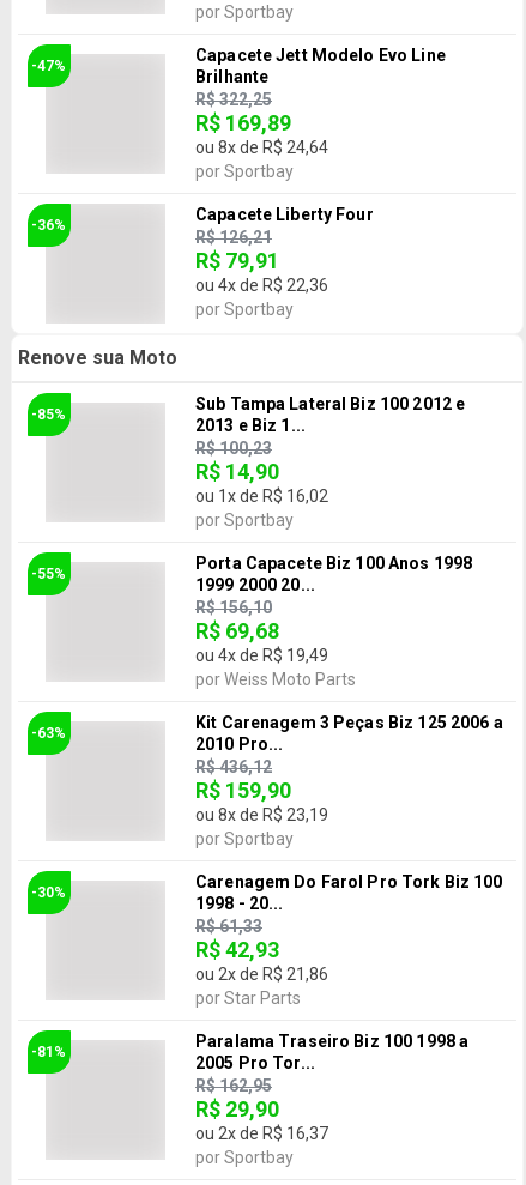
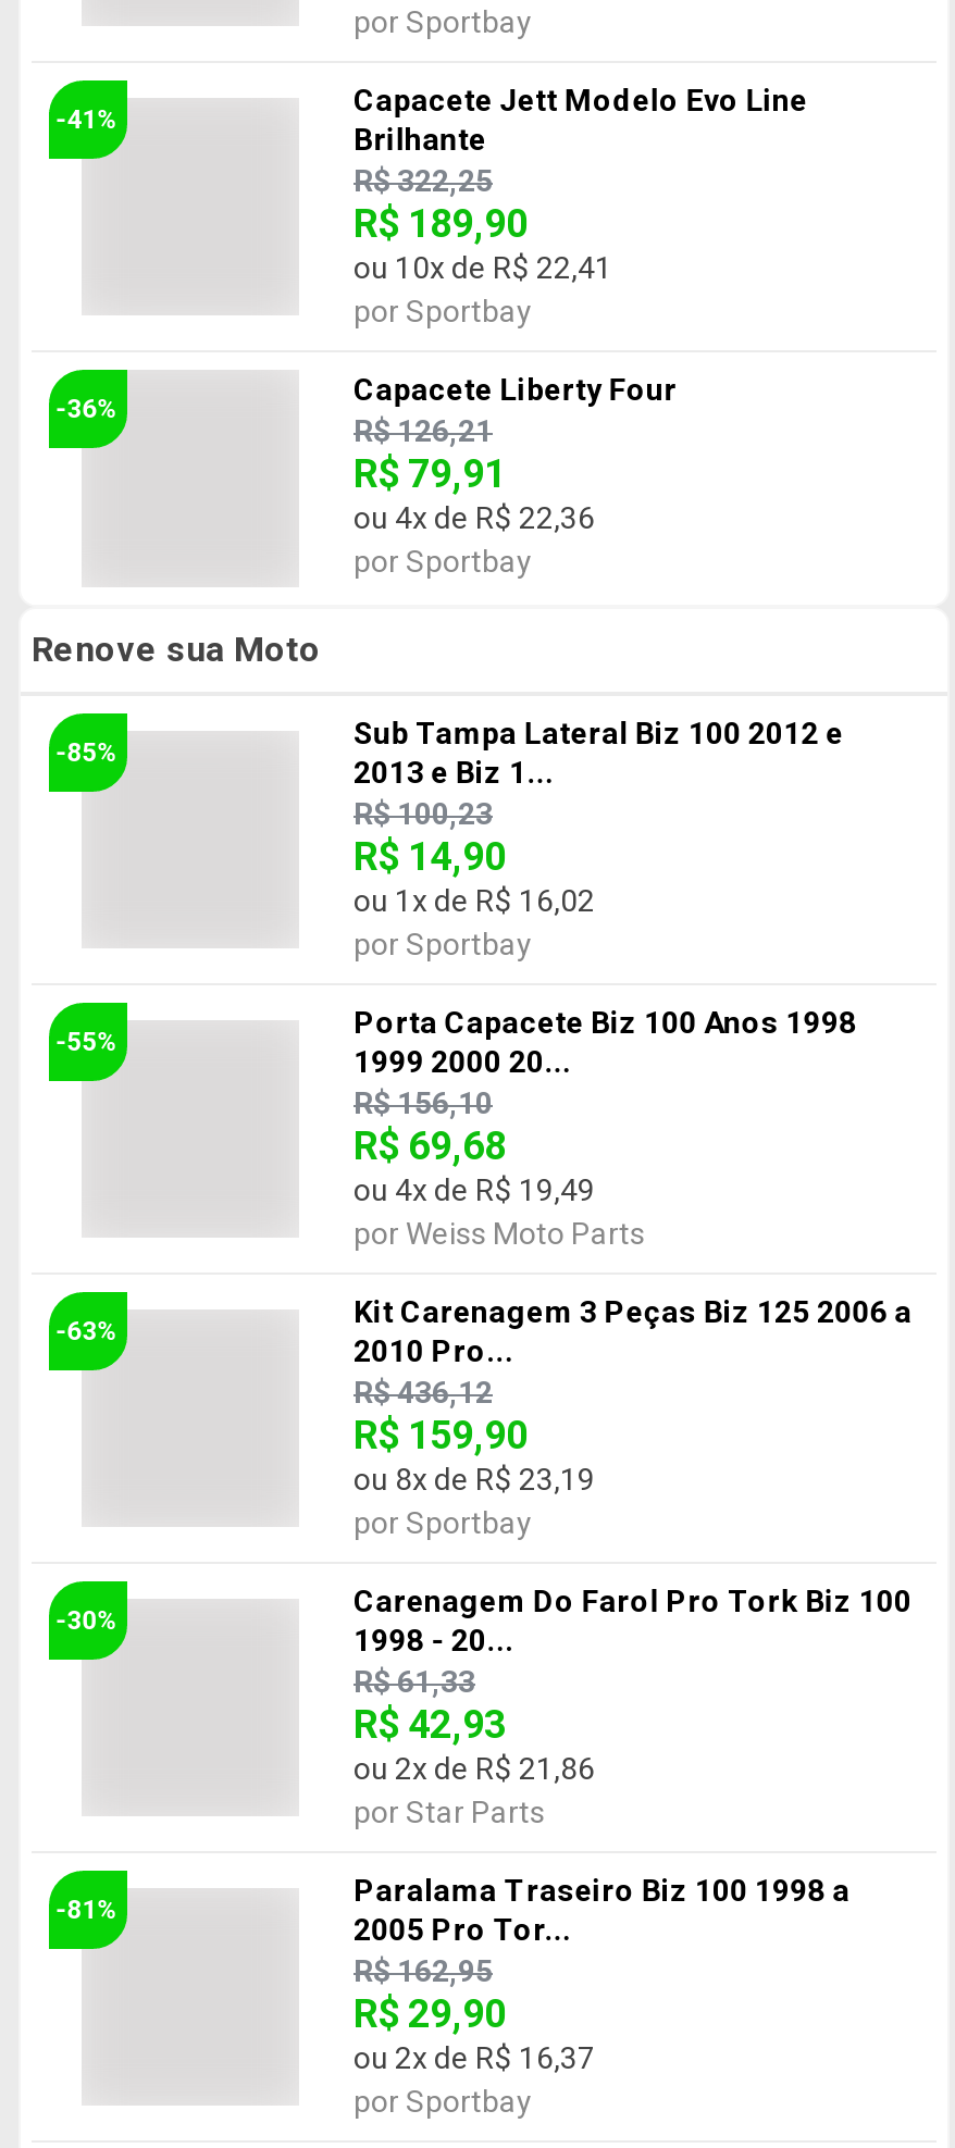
[32,57,66,74] -47% -> [56,104,119,134] -41%
[195,110,291,135] R$ 169,89 -> [354,200,528,246] R$ 189,90
[195,138,328,157] ou 8x de R$ 24,64 -> [354,250,612,285] ou 10x de R$ 22,41

